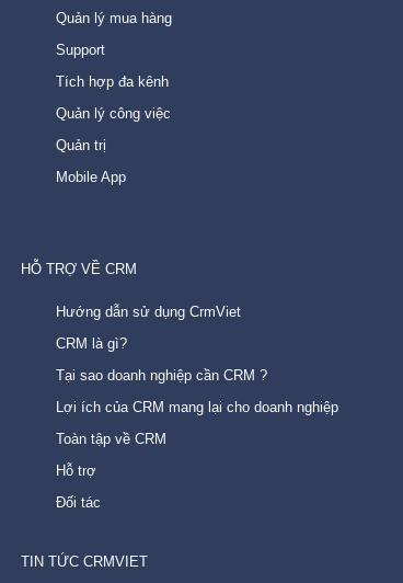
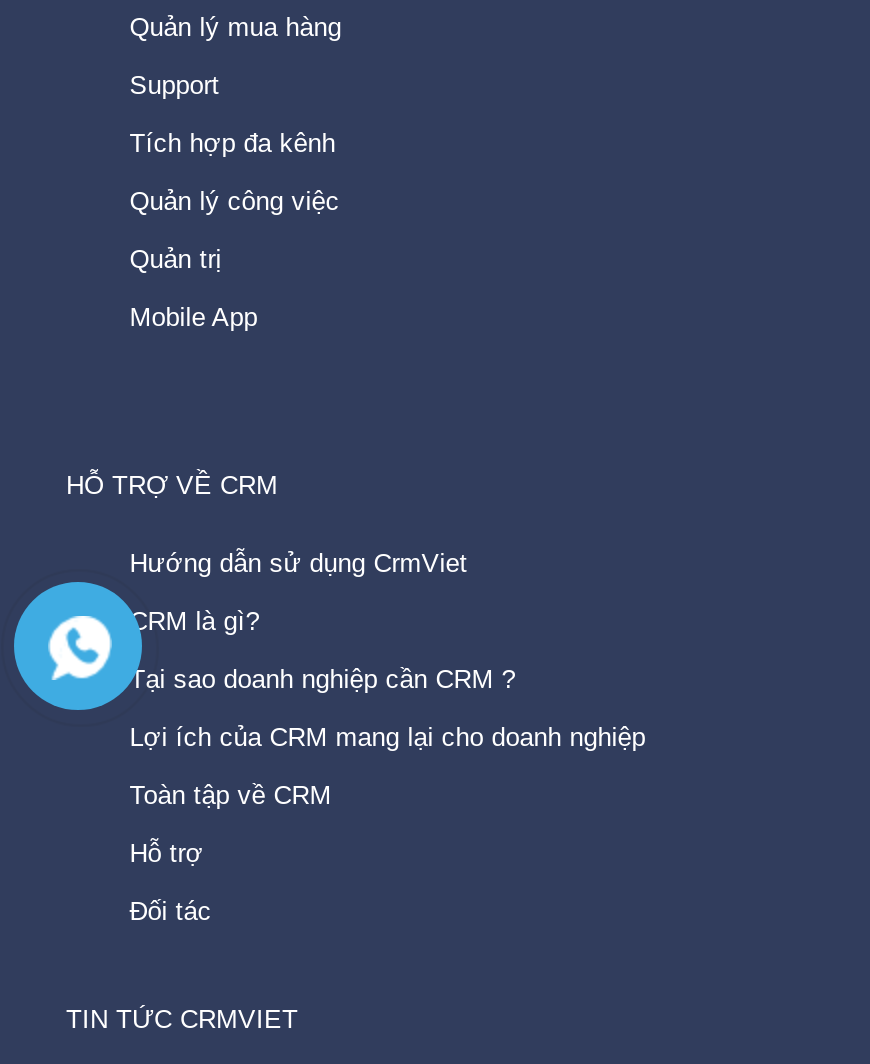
none -> [12,580,144,712] [image]

